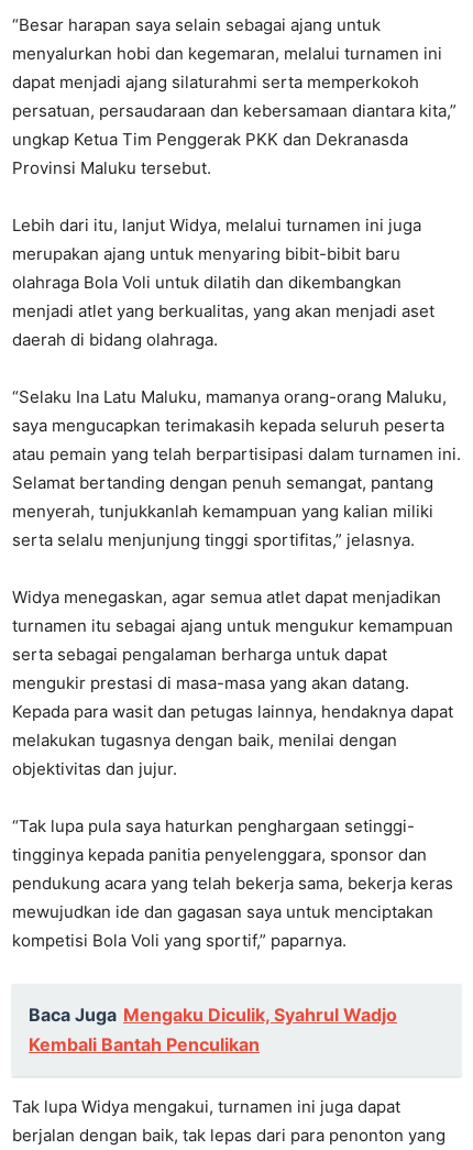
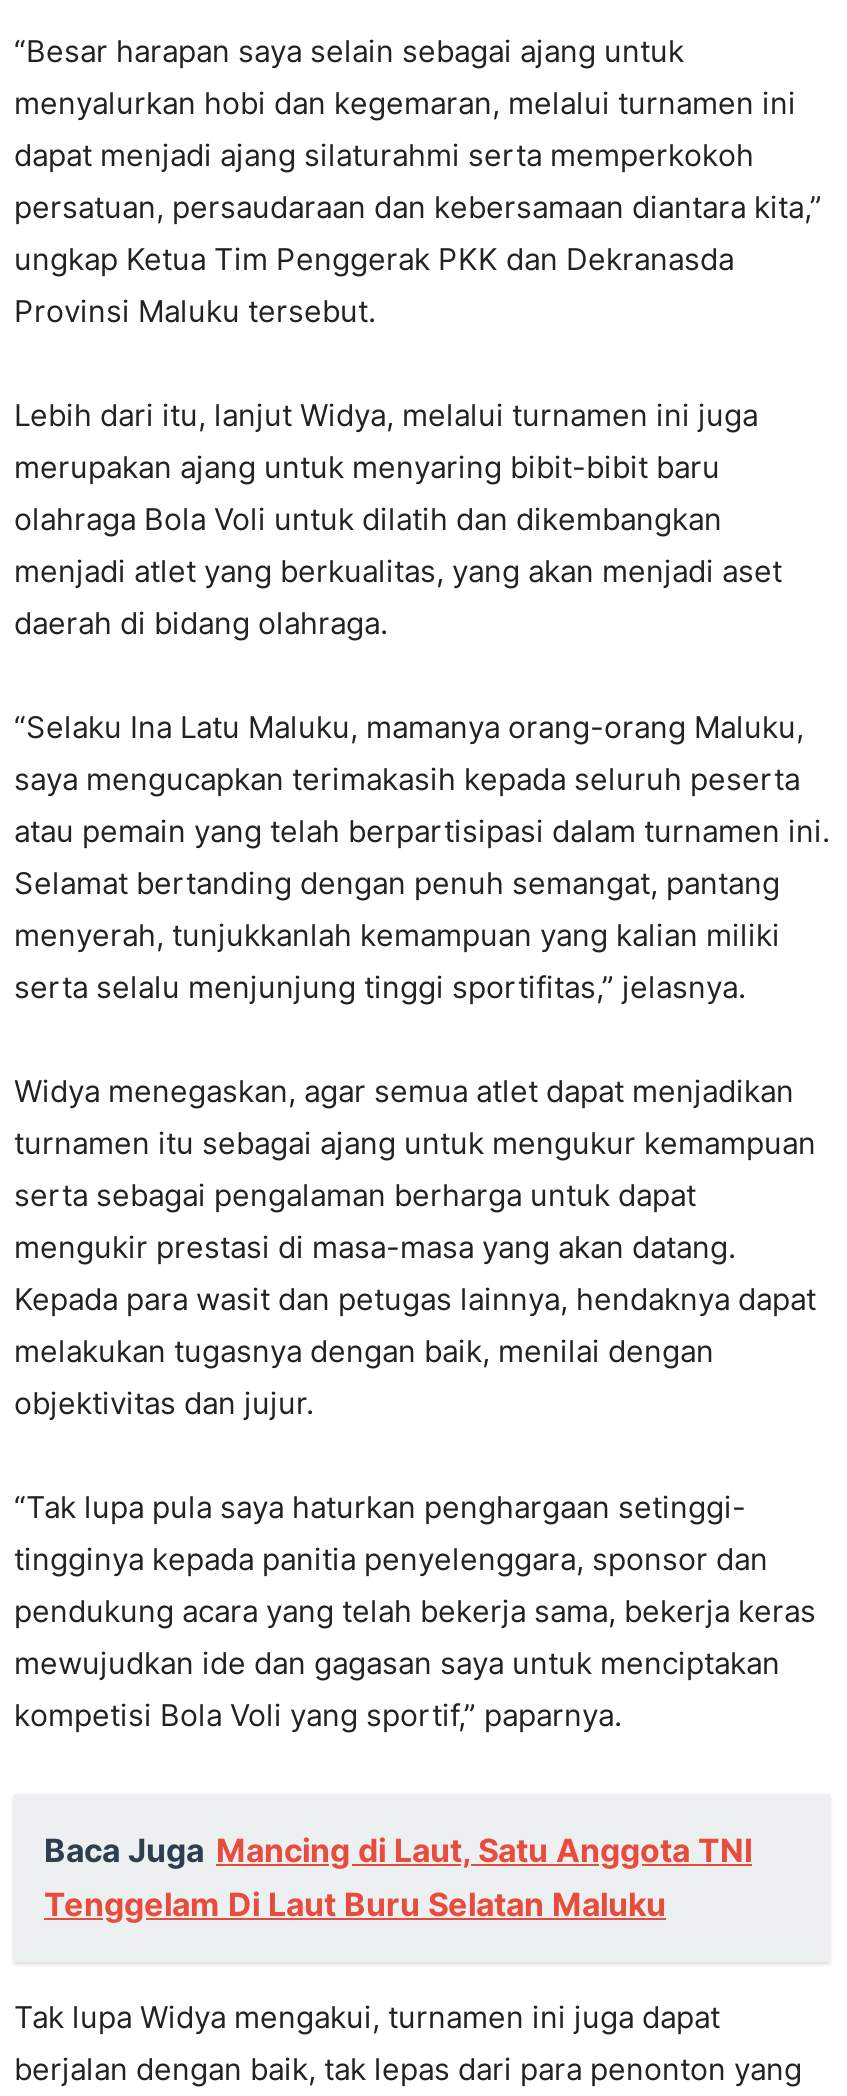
[29,1003,397,1055] Baca Juga Mengaku Diculik, Syahrul Wadjo | Kembali Bantah Penculikan -> [44,1830,752,1924] Baca Juga Mancing di Laut, Satu Anggota TNI | Tenggelam Di Laut Buru Selatan Maluku

